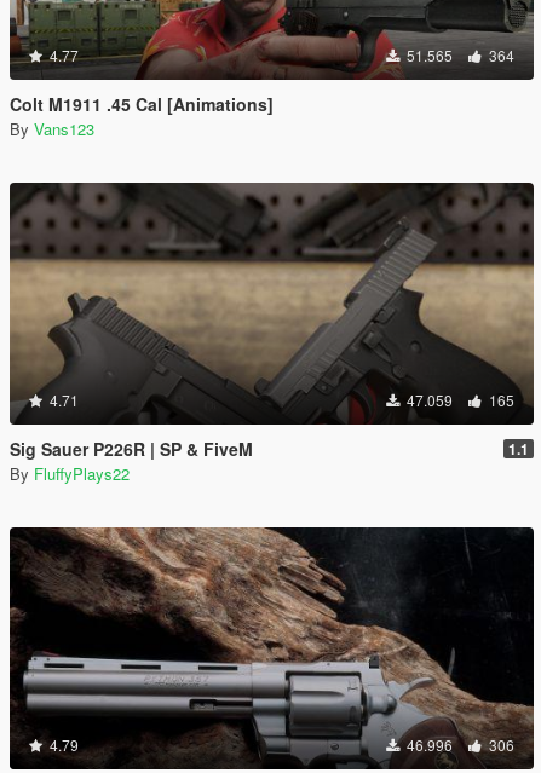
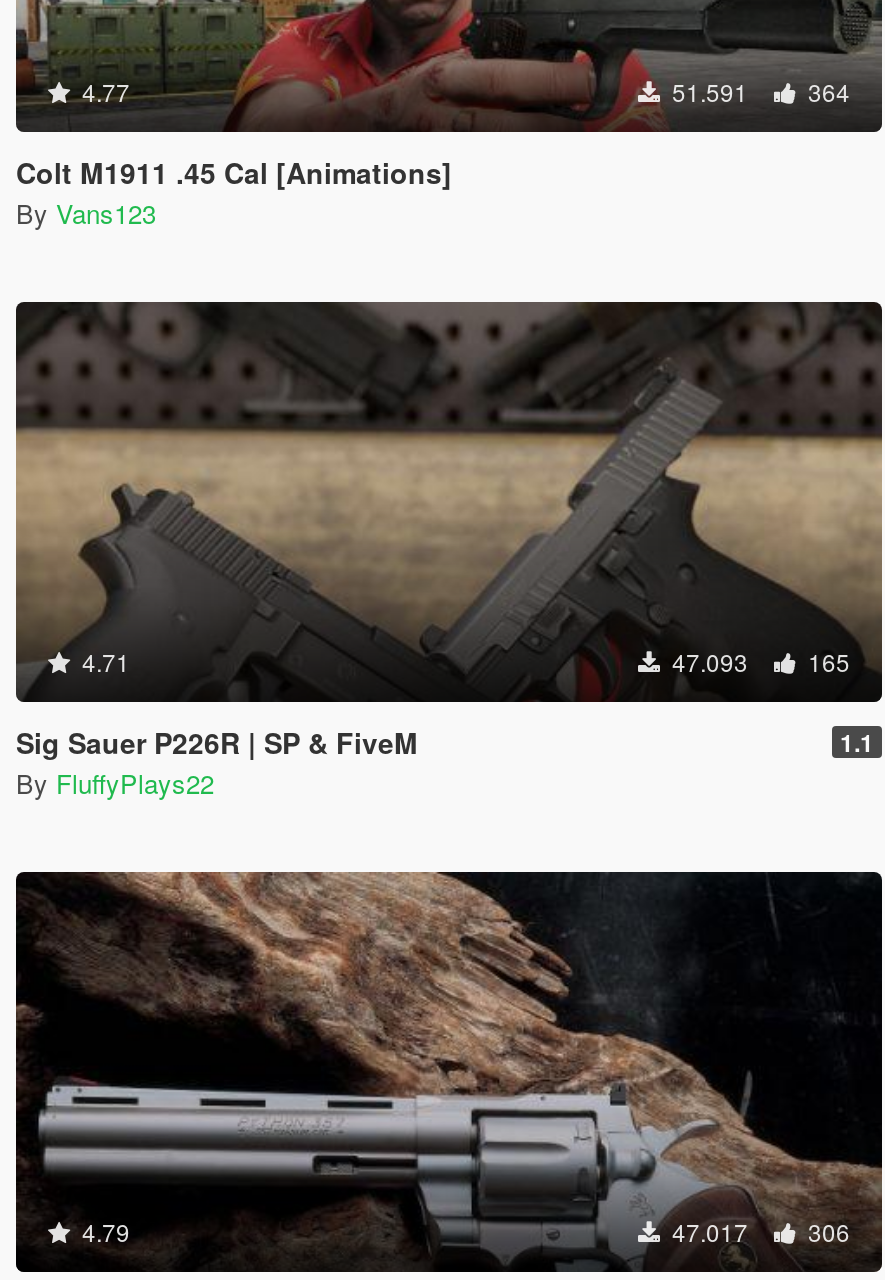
[403,45,514,65] 51.565 364 -> [666,74,850,108] 51.591 364
[403,390,514,410] 47.059 165 -> [666,644,850,678] 47.093 165
[403,734,514,755] 46.996 306 -> [666,1214,850,1248] 47.017 306

